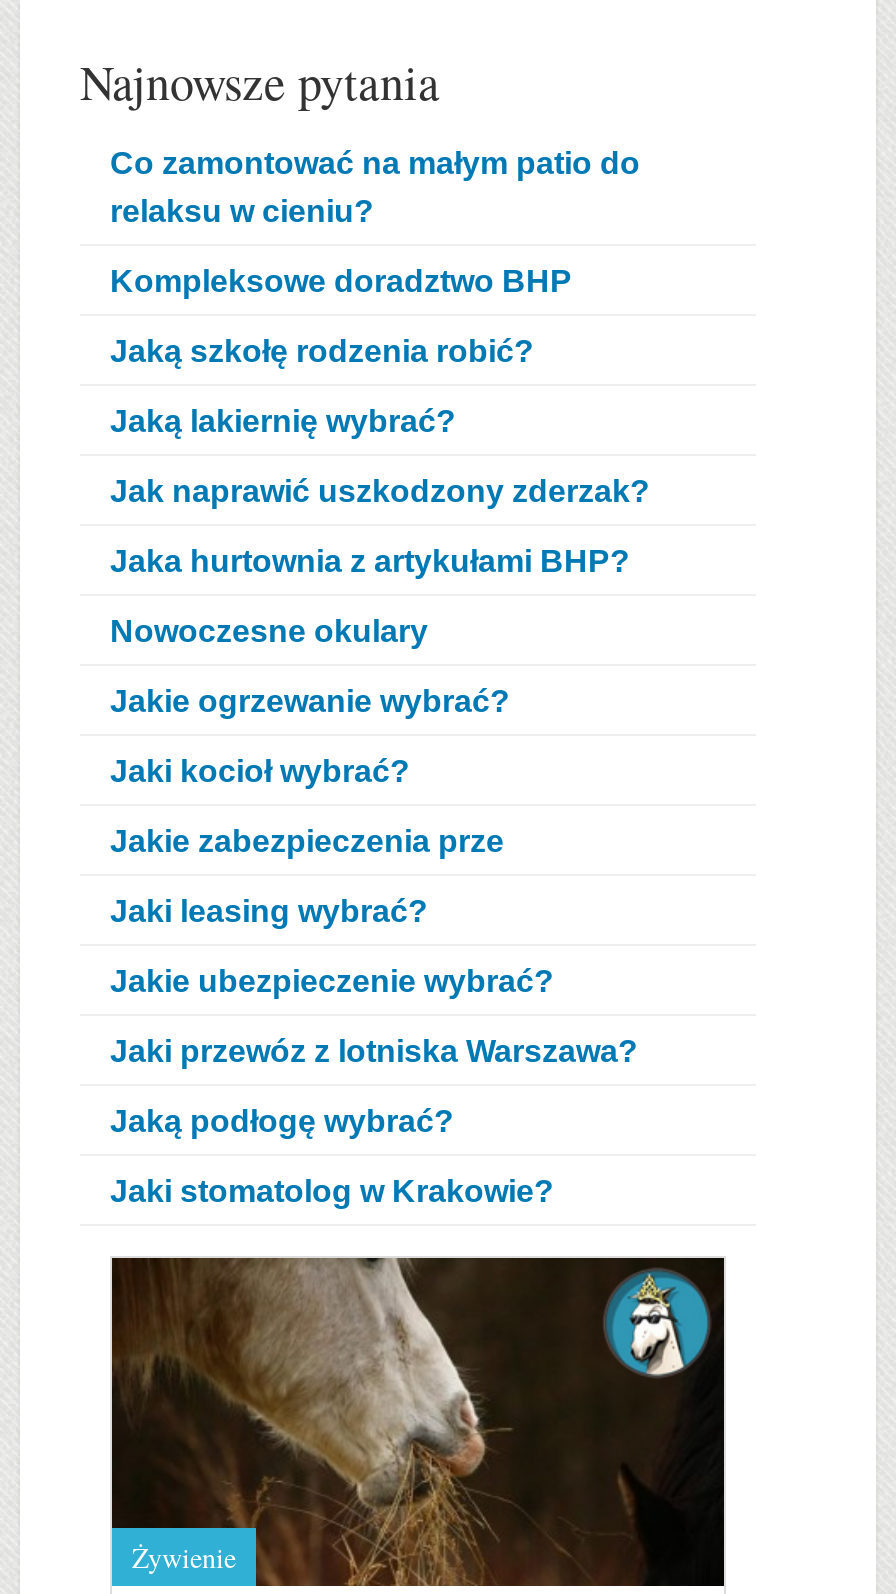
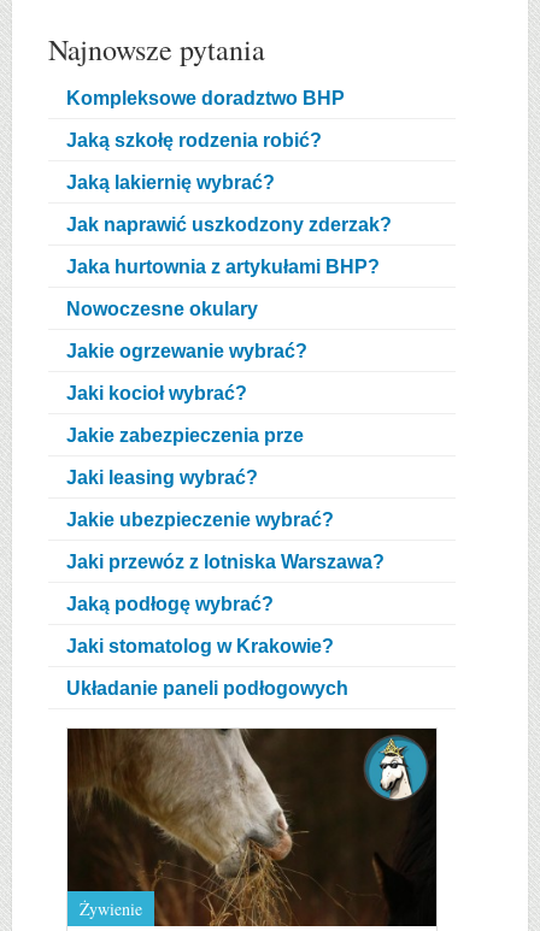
[110,147,640,229] Co zamontować na małym patio do | relaksu w cieniu? -> none
moved [110,265,650,1209] -> [66,88,392,657]: Kompleksowe doradztwo BHP | Jaką szkołę rodzenia robić? | Jaką lakiernię wybrać? | ... | Jaką podłogę wybrać? | Jaki stomatolog w Krakowie?
none -> [66,678,348,699] Układanie paneli podłogowych

